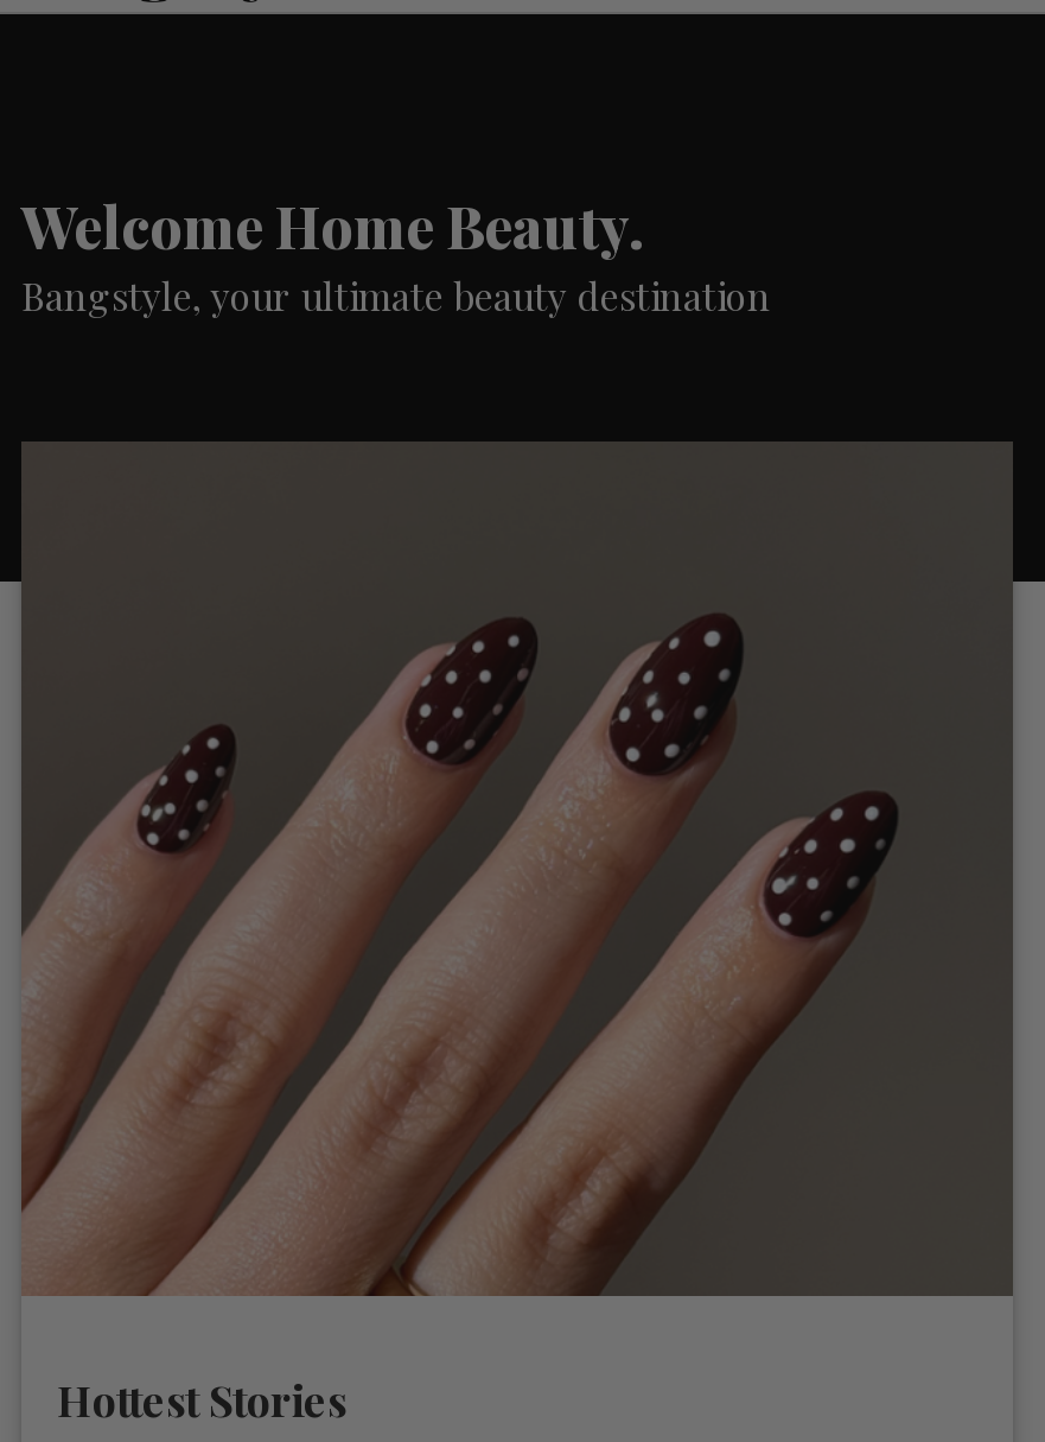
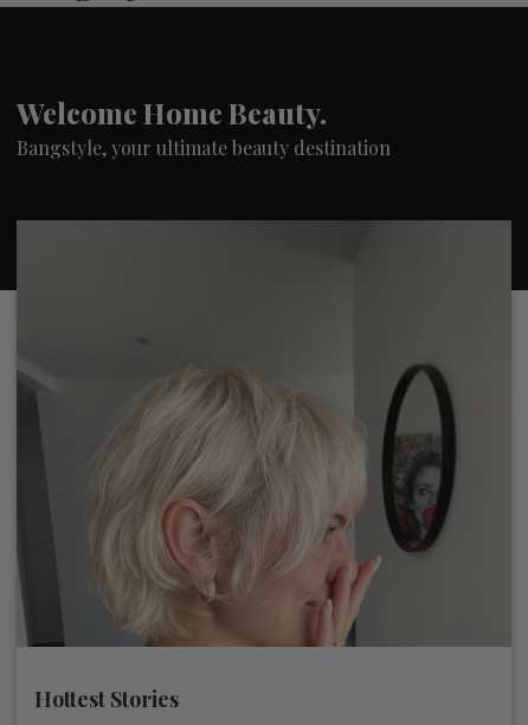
[19,442,1013,1298] [image] -> [15,222,510,648] [image]

